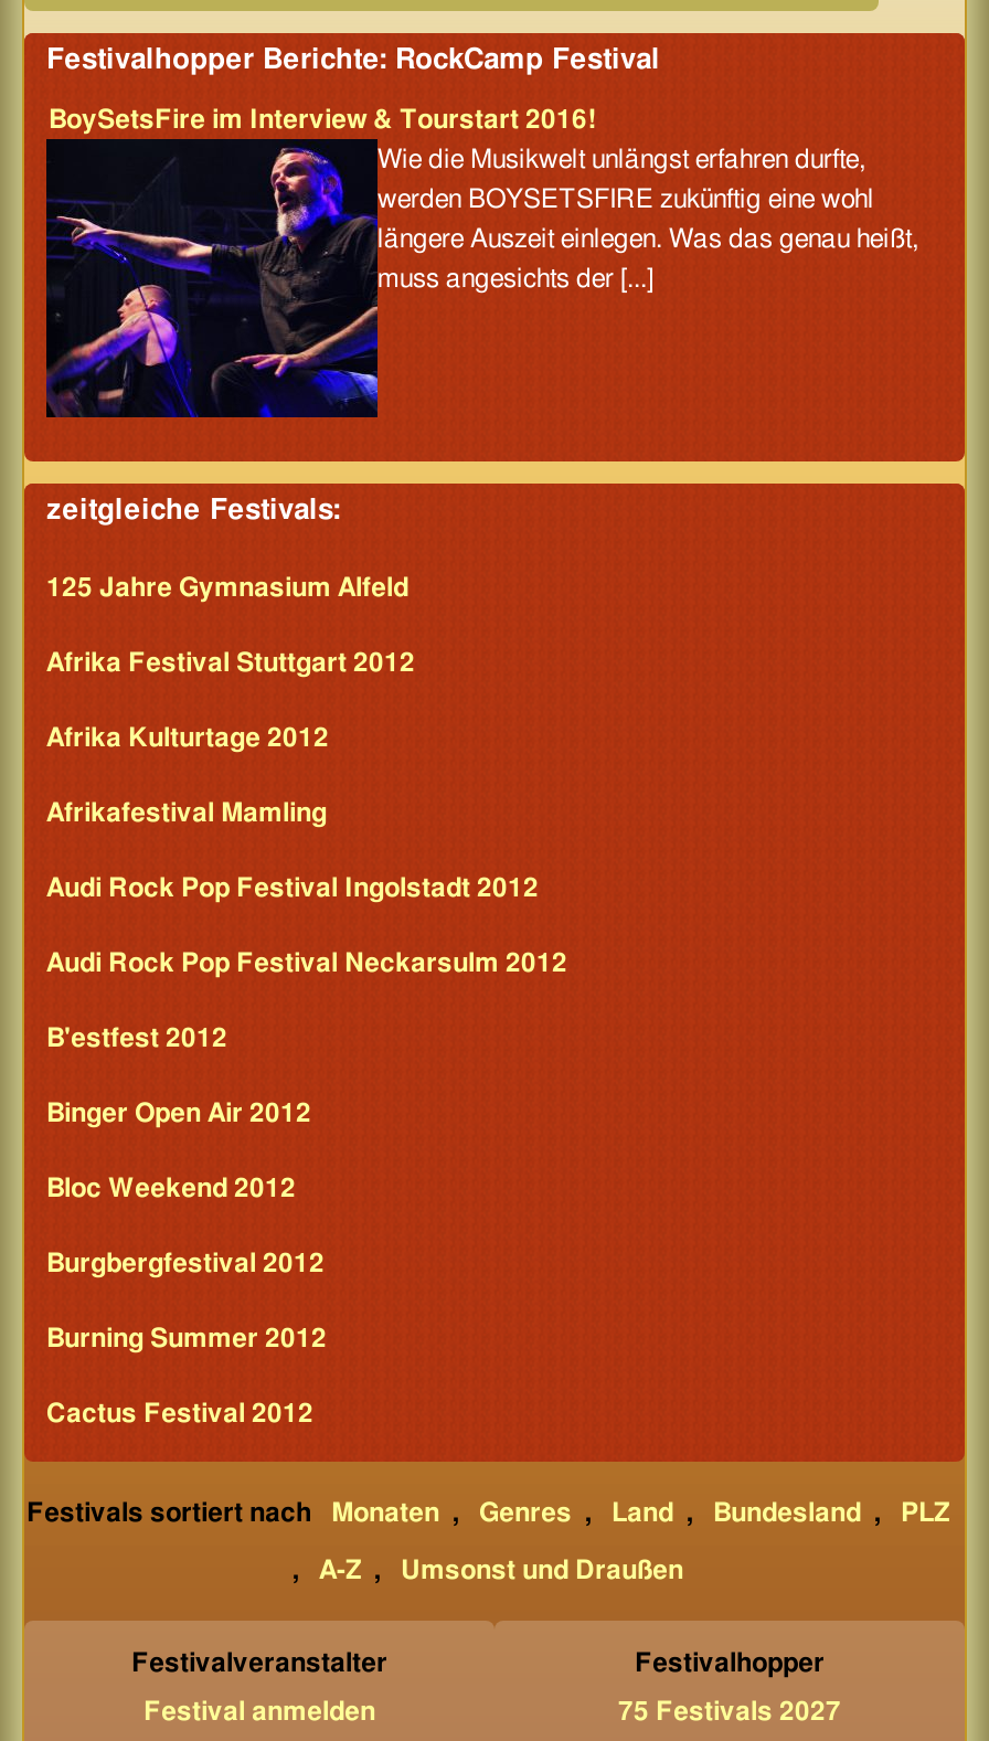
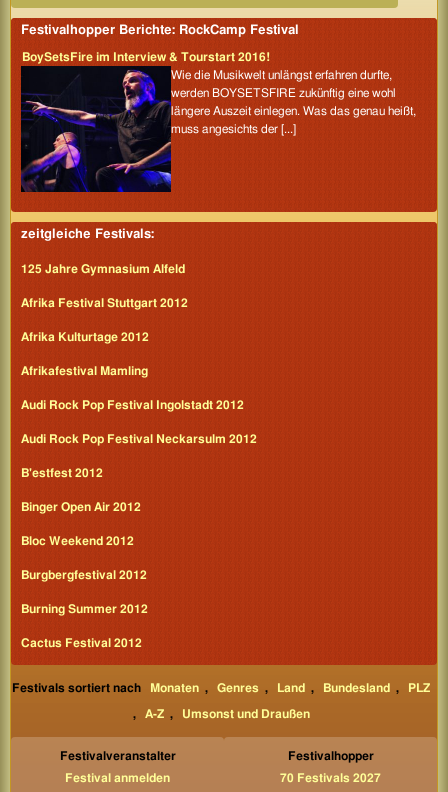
[618,1698,841,1724] 75 Festivals 2027 -> [280,772,381,784] 70 Festivals 2027

